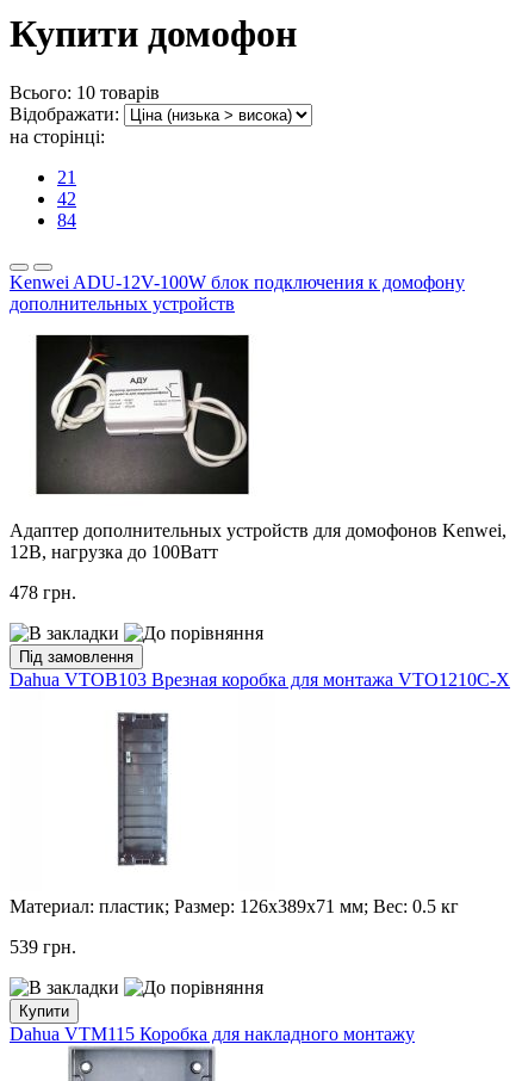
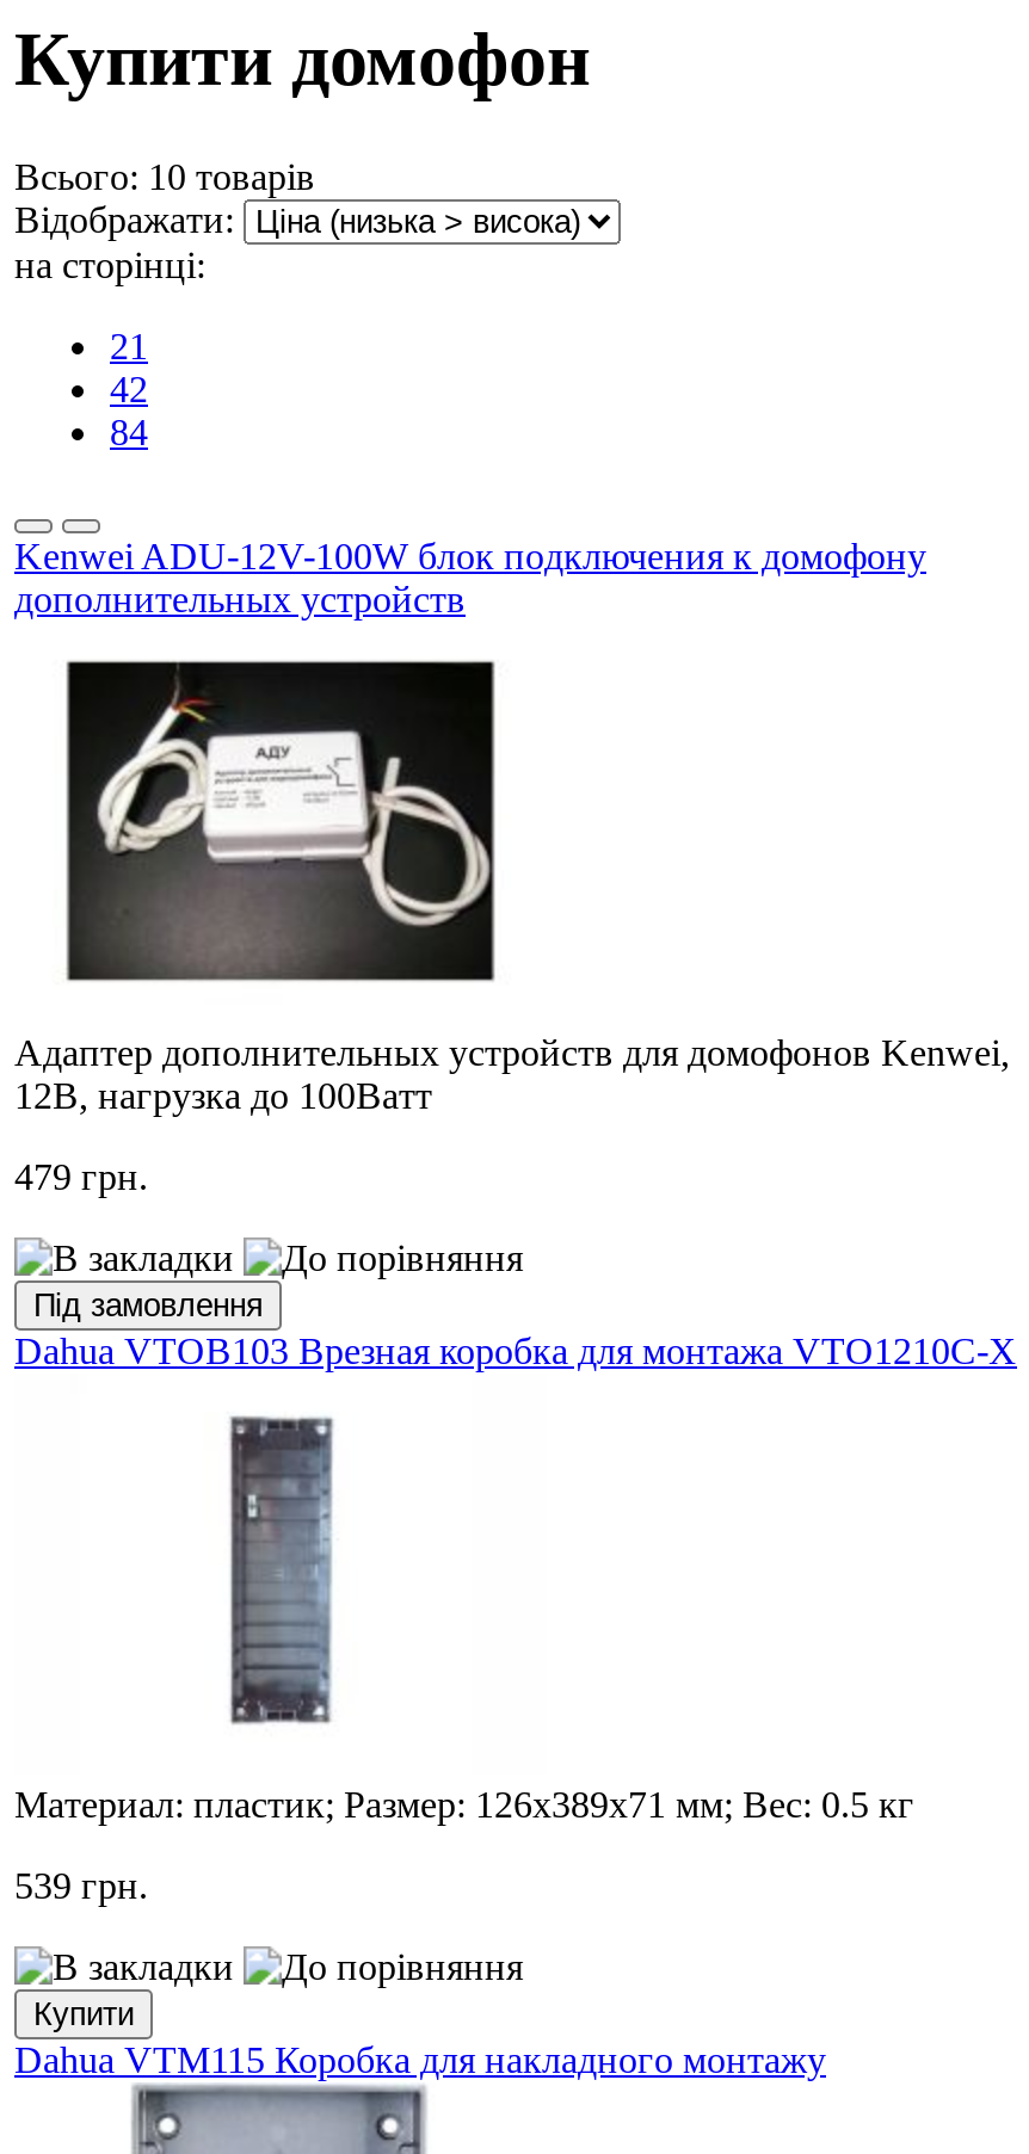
[10,582,76,602] 478 грн. -> [14,1156,148,1197] 479 грн.

